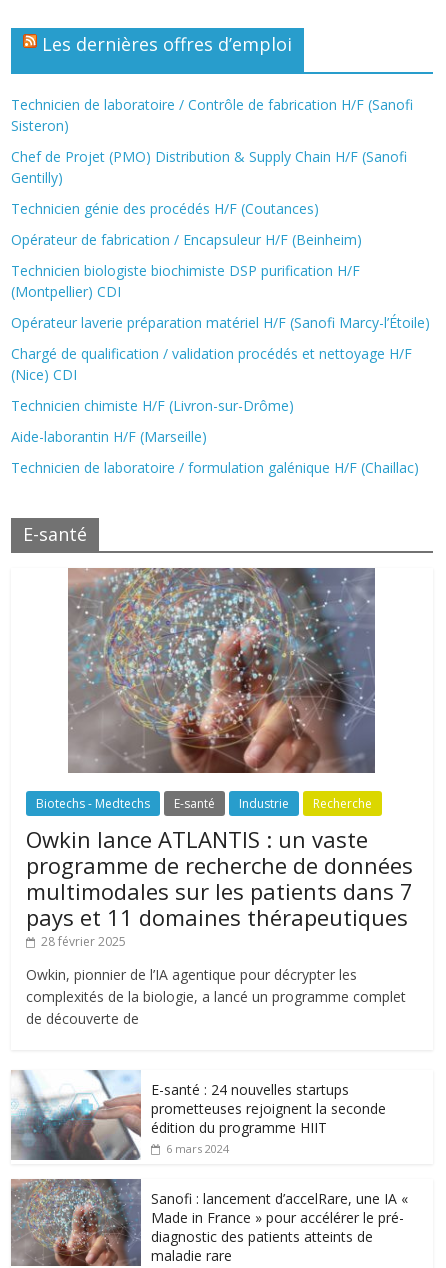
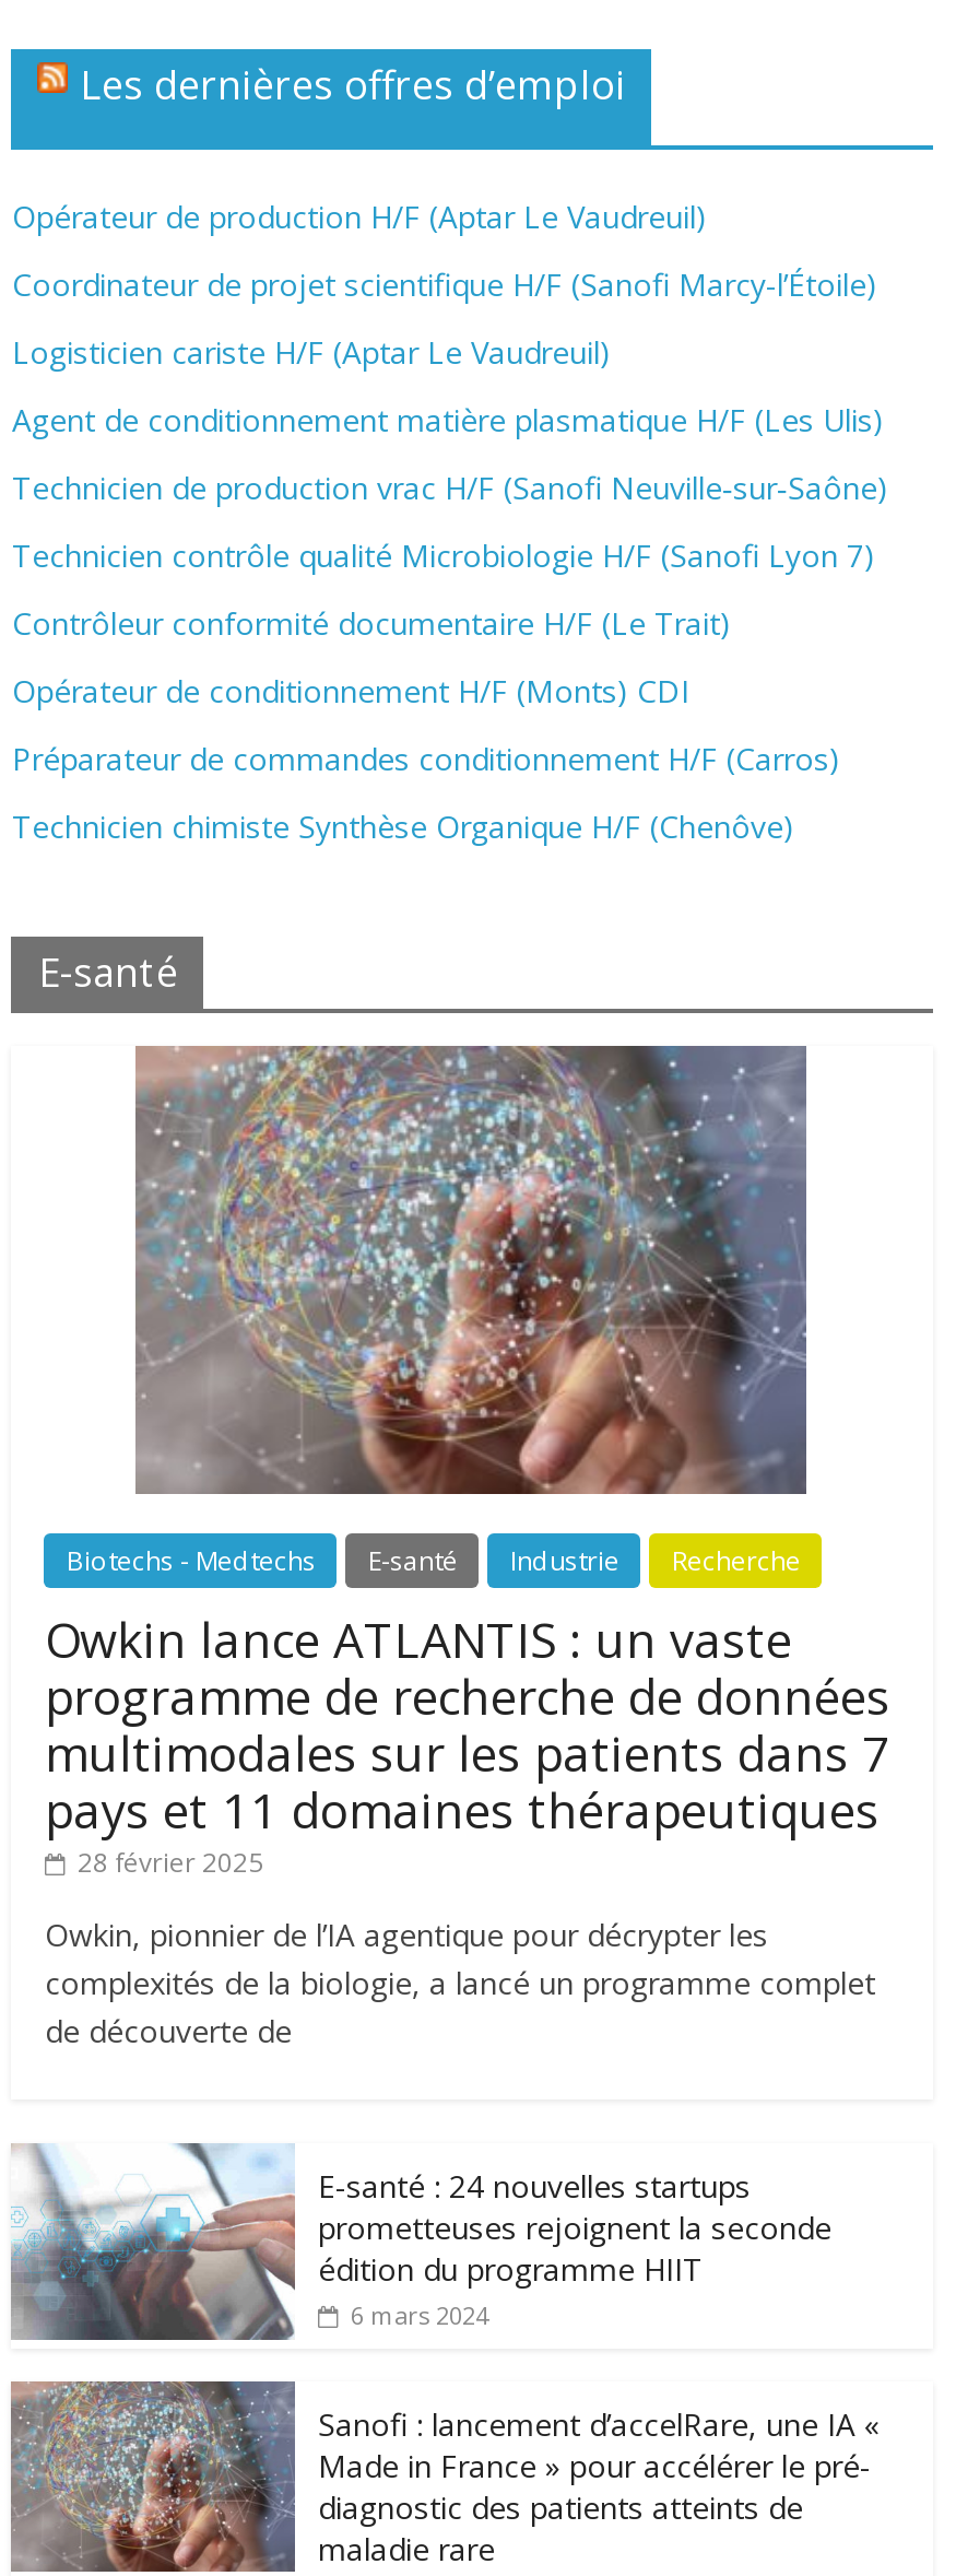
[11,95,413,135] Technicien de laboratoire / Contrôle de fabrication H/F (Sanofi | Sisteron) -> [12,196,707,237] Opérateur de production H/F (Aptar Le Vaudreuil)
[11,147,407,187] Chef de Projet (PMO) Distribution & Supply Chain H/F (Sanofi | Gentilly) -> [12,263,877,305] Coordinateur de projet scientifique H/F (Sanofi Marcy-l’Étoile)
[11,199,319,218] Technicien génie des procédés H/F (Coutances) -> [12,331,611,373] Logisticien cariste H/F (Aptar Le Vaudreuil)
[11,230,362,249] Opérateur de fabrication / Encapsuleur H/F (Beinheim) -> [12,399,884,440] Agent de conditionnement matière plasmatique H/F (Les Ulis)
[11,261,360,301] Technicien biologiste biochimiste DSP purification H/F | (Montpellier) CDI -> [12,467,888,508] Technicien de production vrac H/F (Sanofi Neuville‑sur‑Saône)
[11,313,430,332] Opérateur laverie préparation matériel H/F (Sanofi Marcy-l’Étoile) -> [12,534,875,576] Technicien contrôle qualité Microbiologie H/F (Sanofi Lyon 7)
[11,344,412,384] Chargé de qualification / validation procédés et nettoyage H/F | (Nice) CDI -> [12,602,731,644] Contrôleur conformité documentaire H/F (Le Trait)
[11,396,294,415] Technicien chimiste H/F (Livron-sur-Drôme) -> [12,670,689,711] Opérateur de conditionnement H/F (Monts) CDI
[11,427,207,446] Aide-laborantin H/F (Marseille) -> [12,738,840,779] Préparateur de commandes conditionnement H/F (Carros)
[11,458,419,477] Technicien de laboratoire / formulation galénique H/F (Chaillac) -> [12,805,794,847] Technicien chimiste Synthèse Organique H/F (Chenôve)

